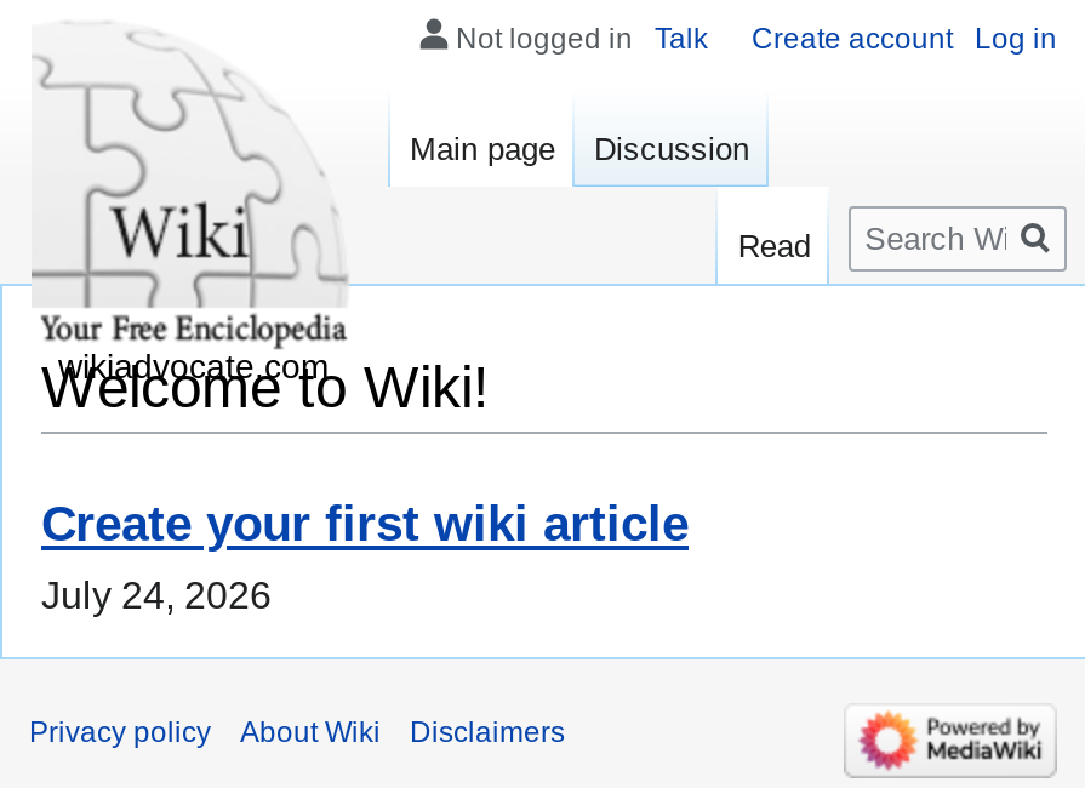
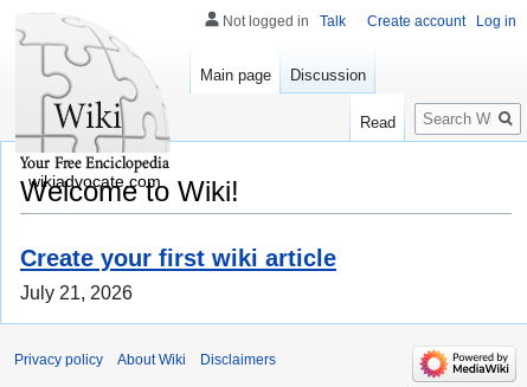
[41,575,272,617] July 24, 2026 -> [20,283,133,303] July 21, 2026

